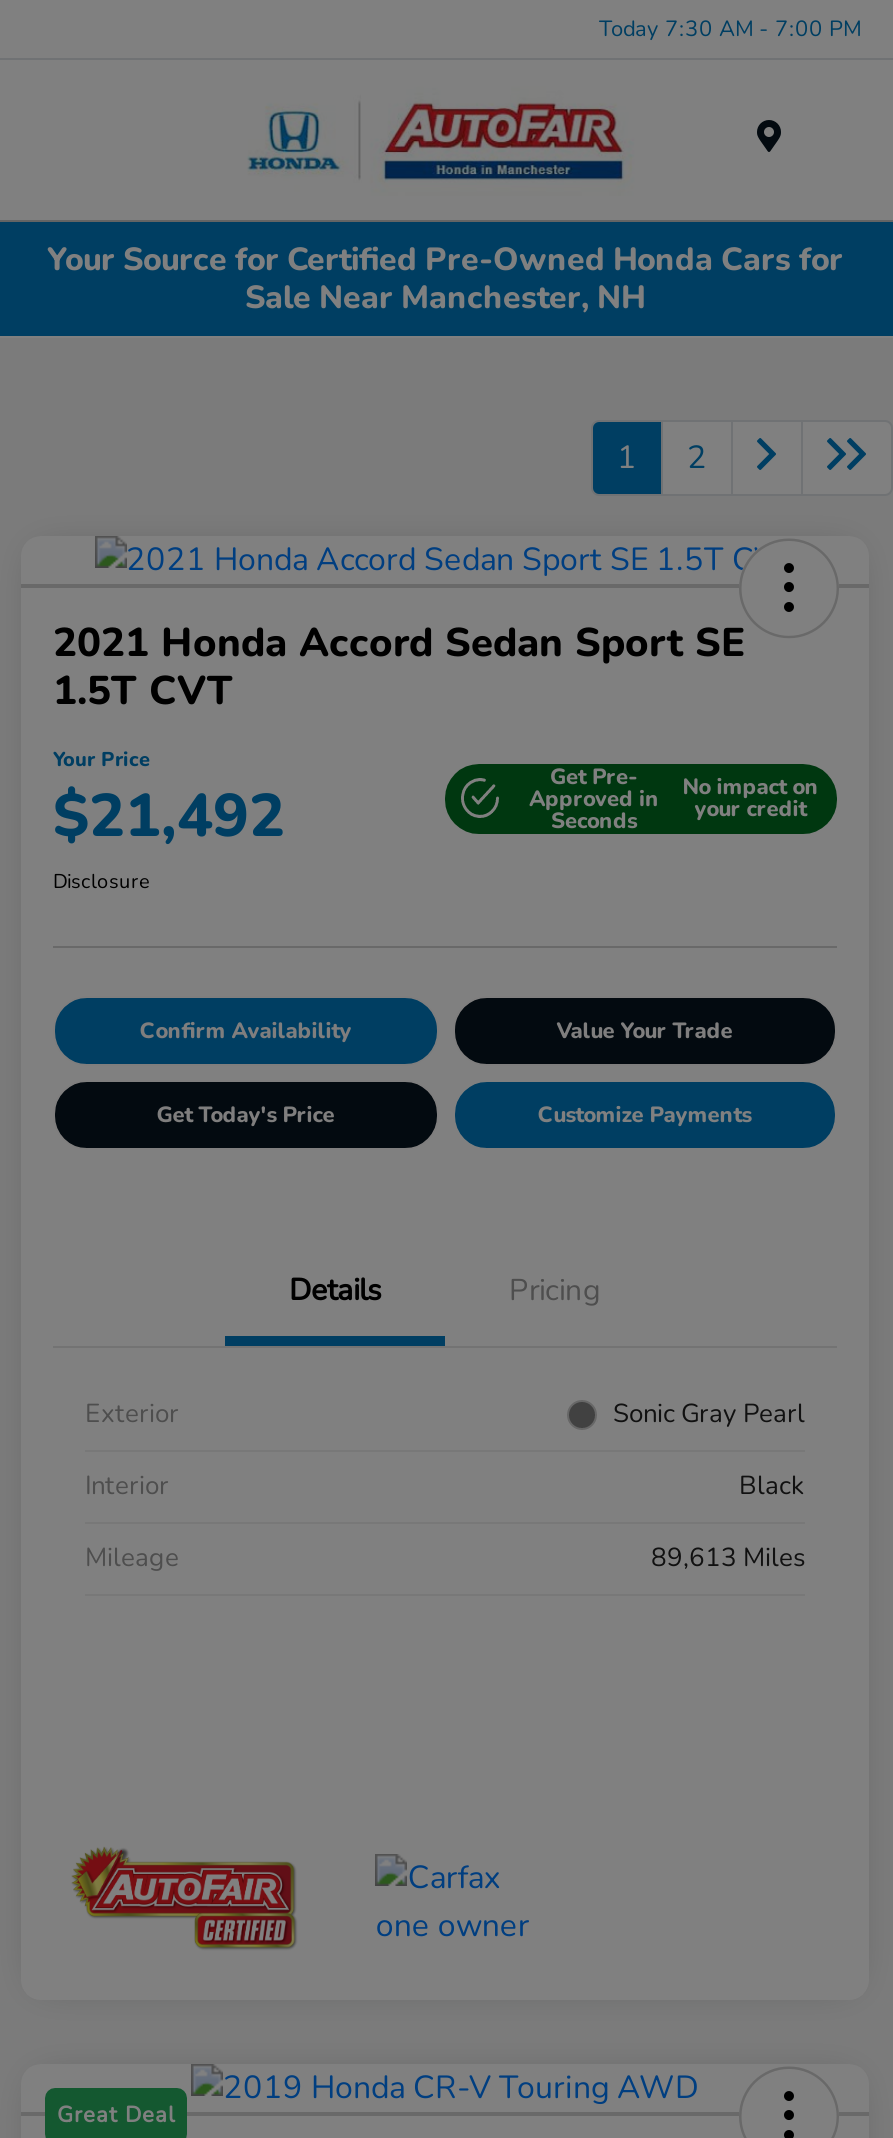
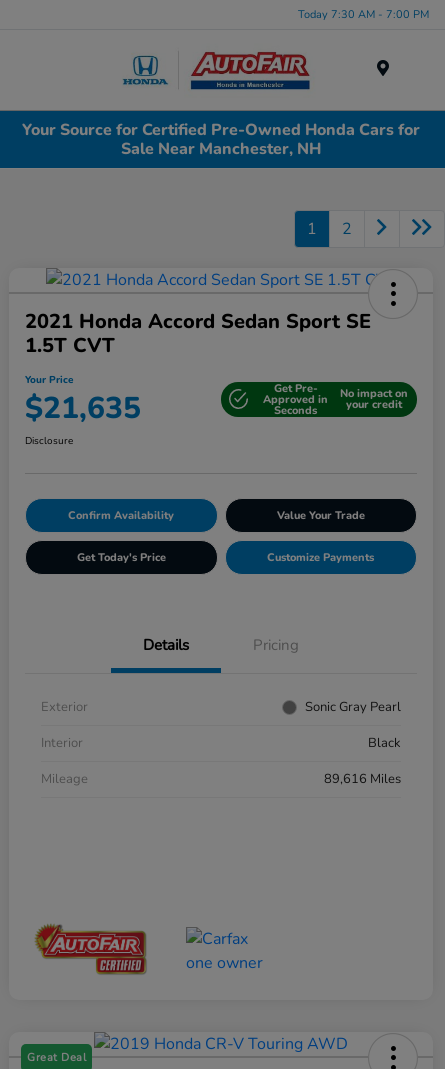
[53,776,285,858] $21,492 -> [25,388,141,429] $21,635
[651,1540,805,1576] 89,613 Miles -> [324,770,401,788] 89,616 Miles

